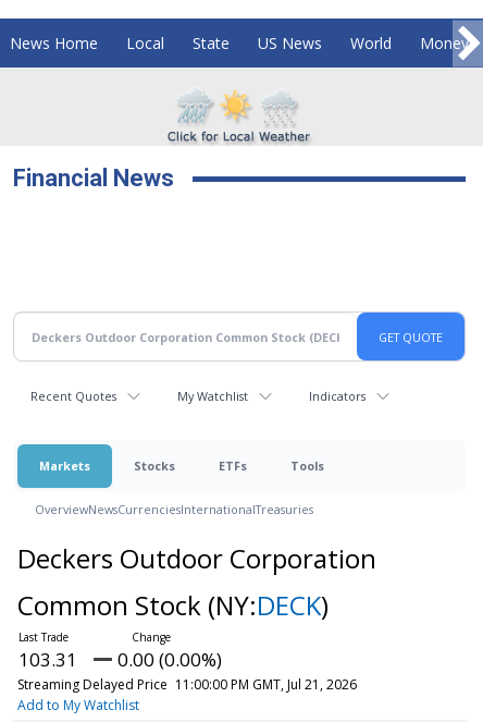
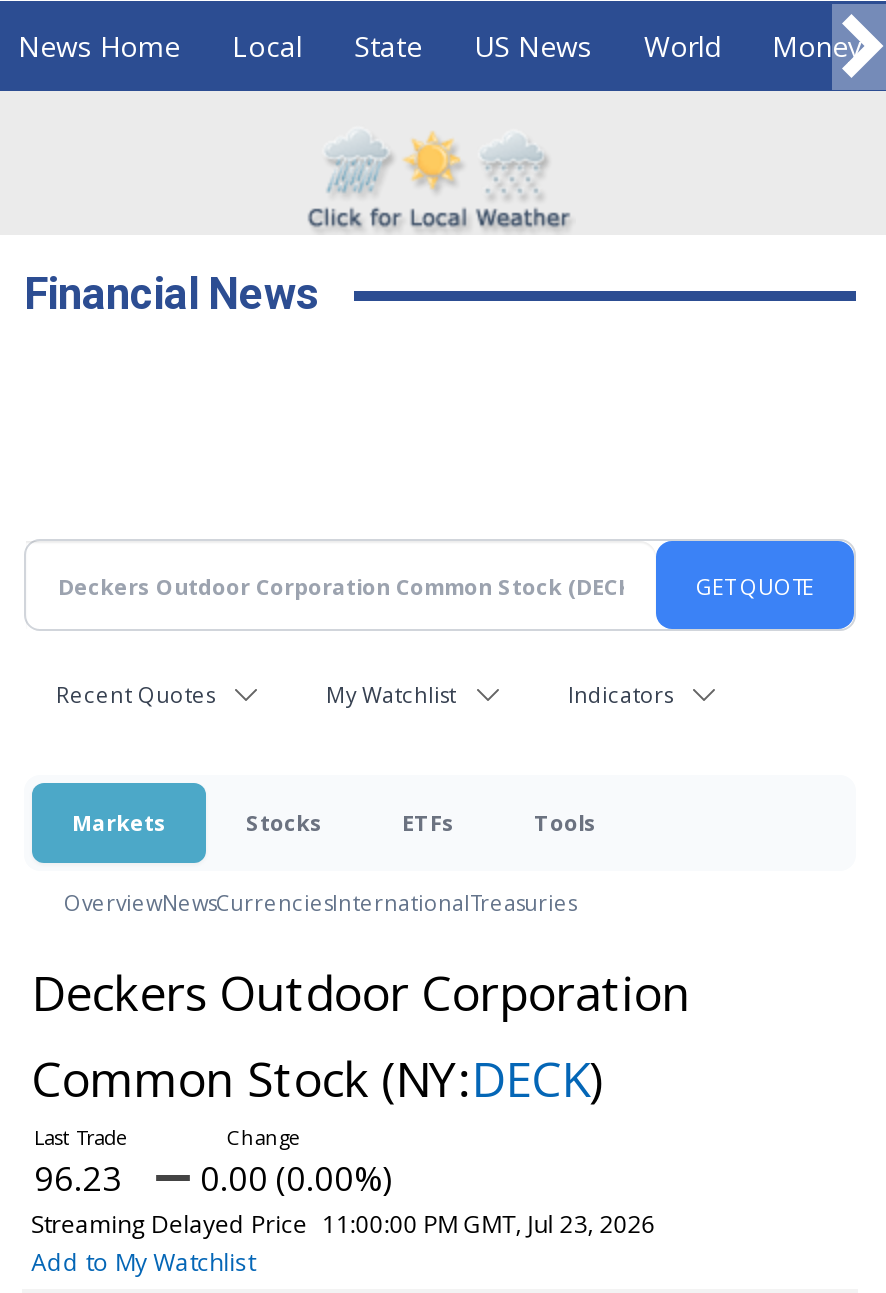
[18,647,222,672] 103.31 0.00 (0.00%) -> [34,1155,392,1201] 96.23 0.00 (0.00%)
[17,675,357,694] Streaming Delayed Price 11:00:00 PM GMT, Jul 21, 2026 -> [31,1207,656,1241] Streaming Delayed Price 11:00:00 PM GMT, Jul 23, 2026

